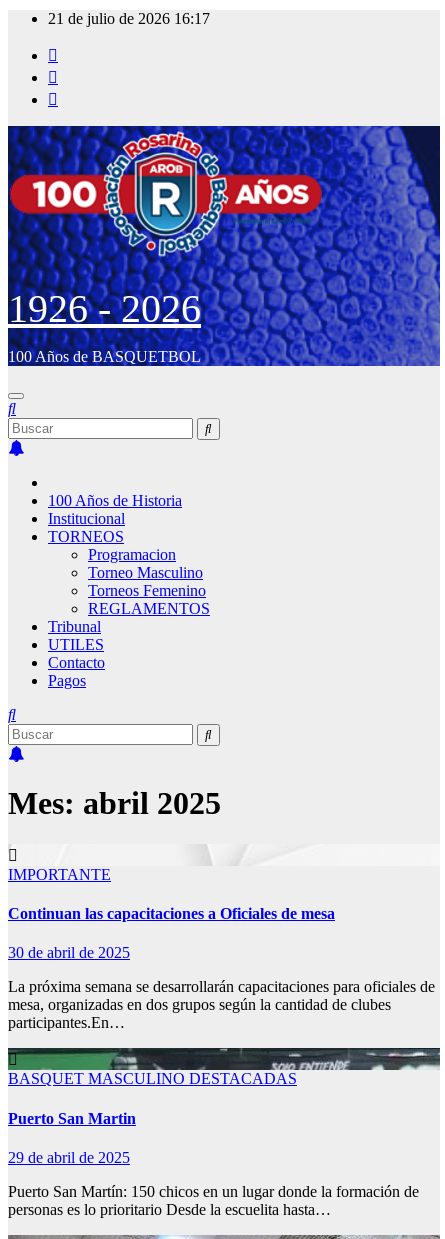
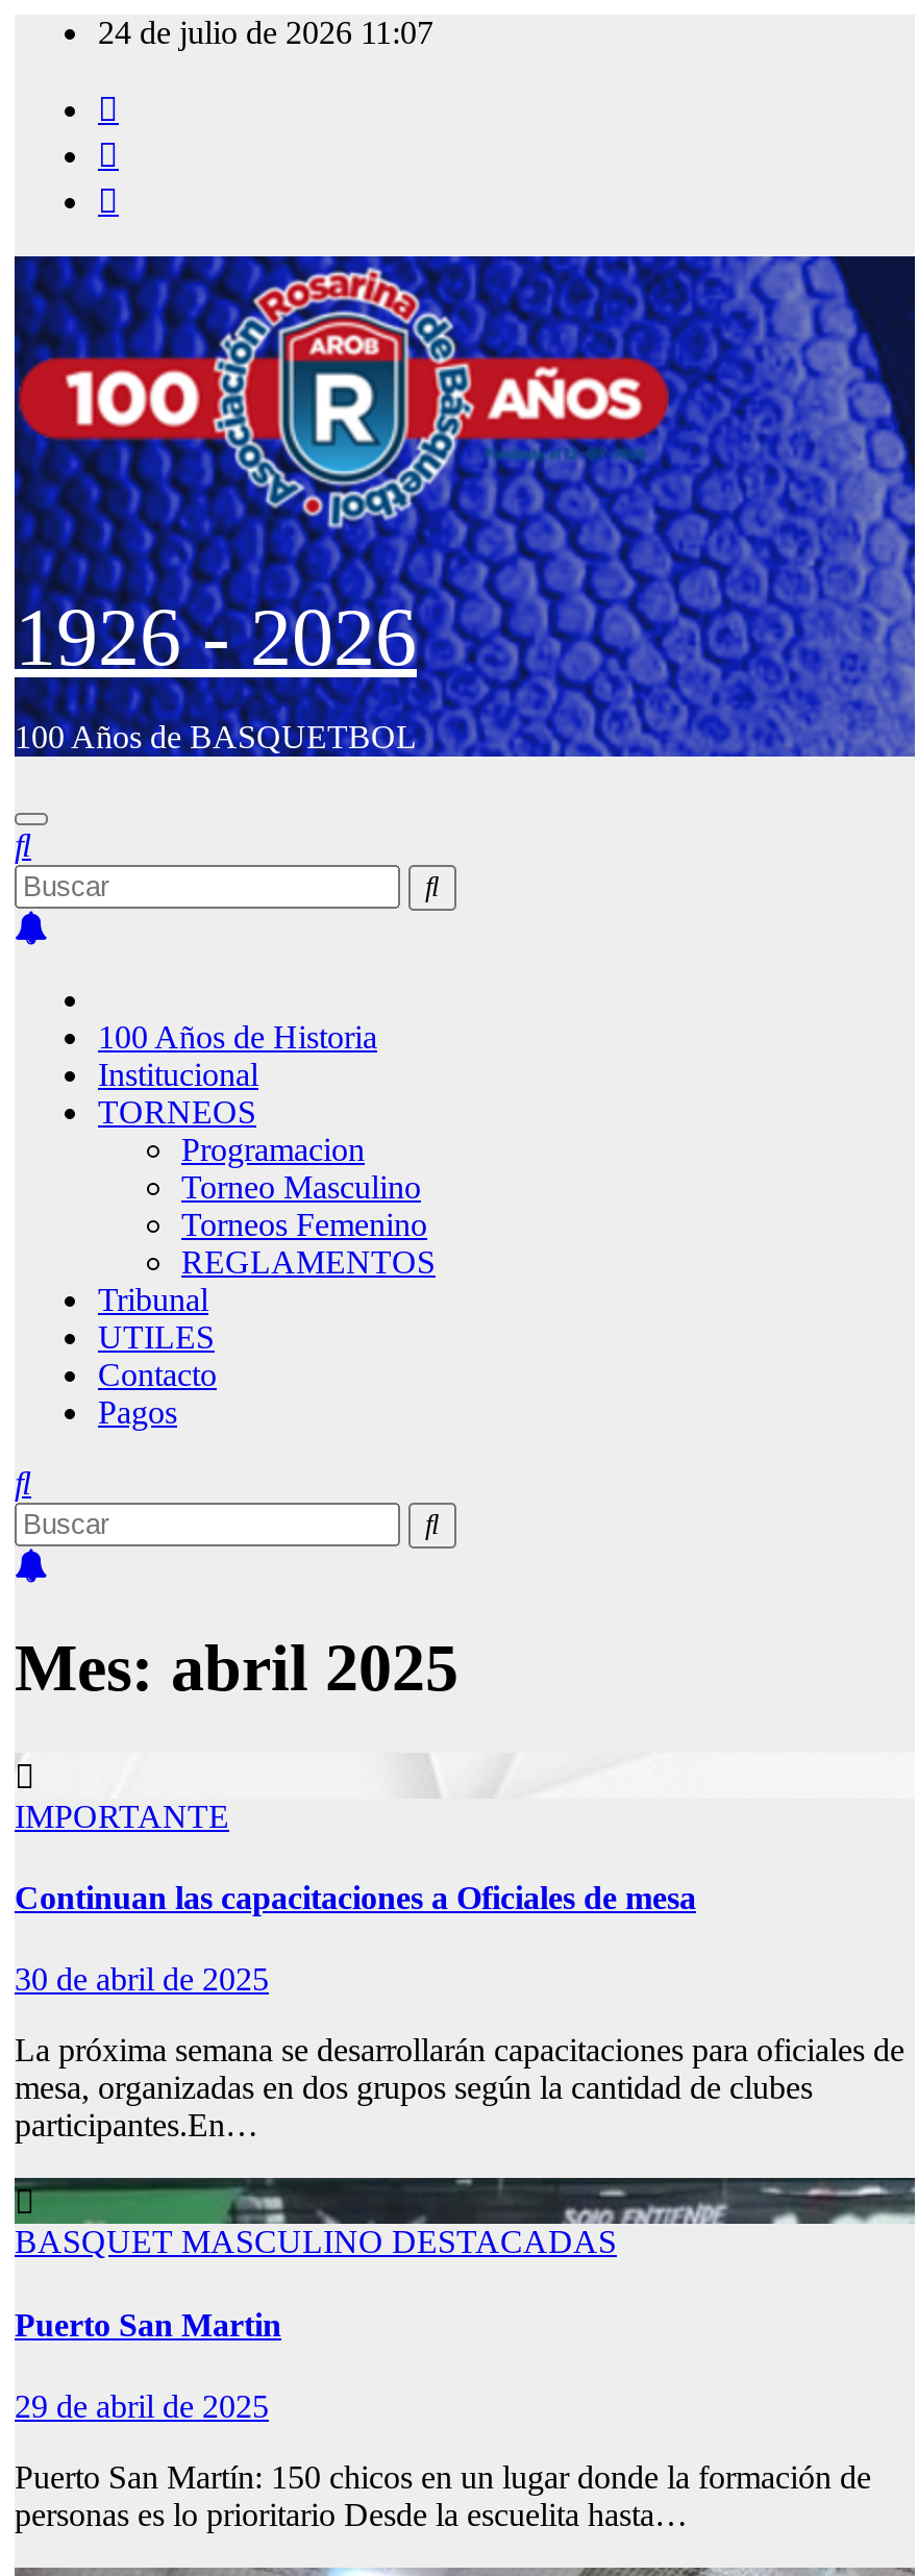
[48,10,210,27] 21 de julio de 2026 16:17 -> [98,15,433,50] 24 de julio de 2026 11:07

